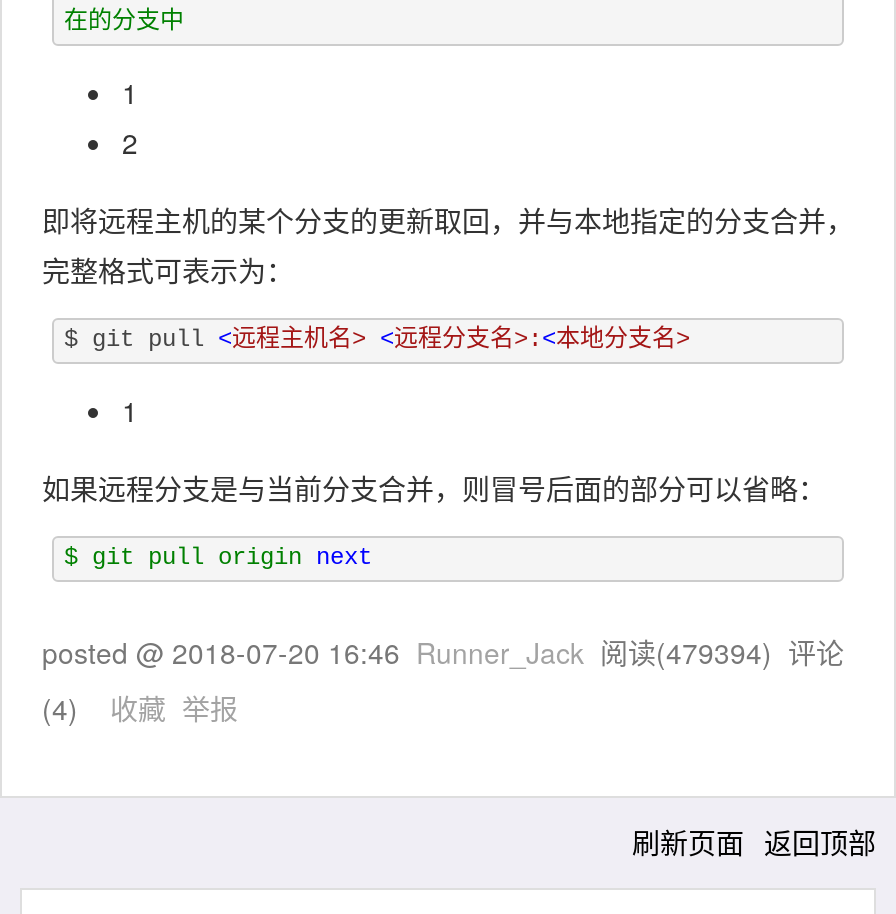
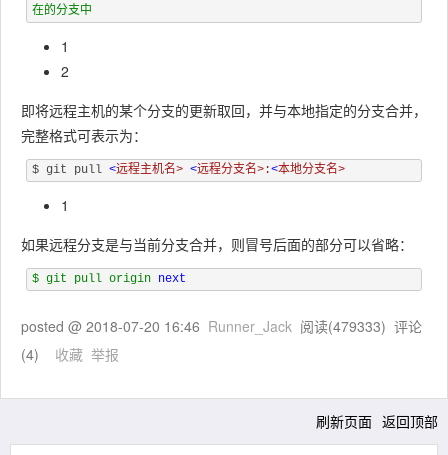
[42,632,844,672] posted @ 2018-07-20 16:46 Runner_Jack阅读(479394) 评论 -> [21,316,422,336] posted @ 2018-07-20 16:46 Runner_Jack阅读(479333) 评论

